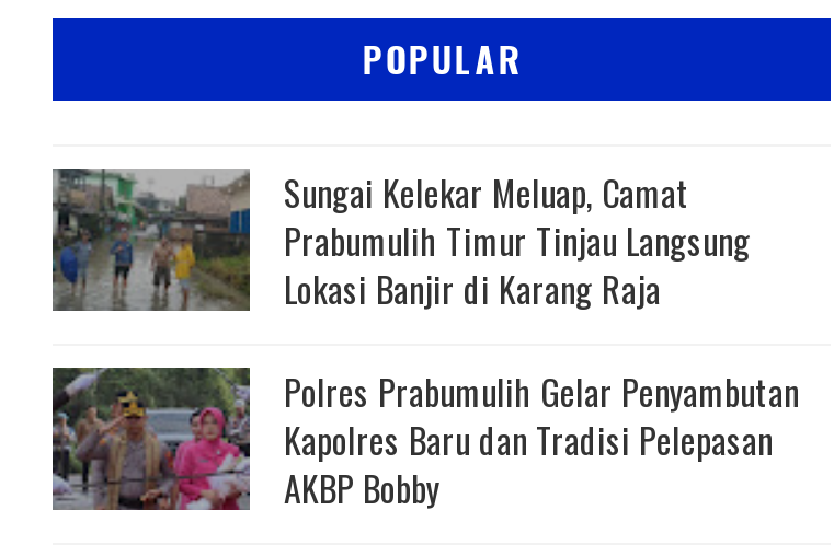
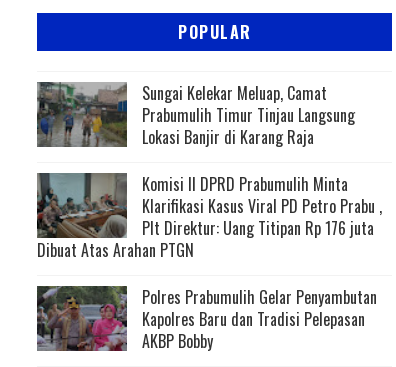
none -> [37,172,382,262] [image] | Komisi II DPRD Prabumulih Minta | Klarifikasi Kasus Viral PD Petro Prabu , | Plt Direktur: Uang Titipan Rp 176 juta | Dibuat Atas Arahan PTGN

